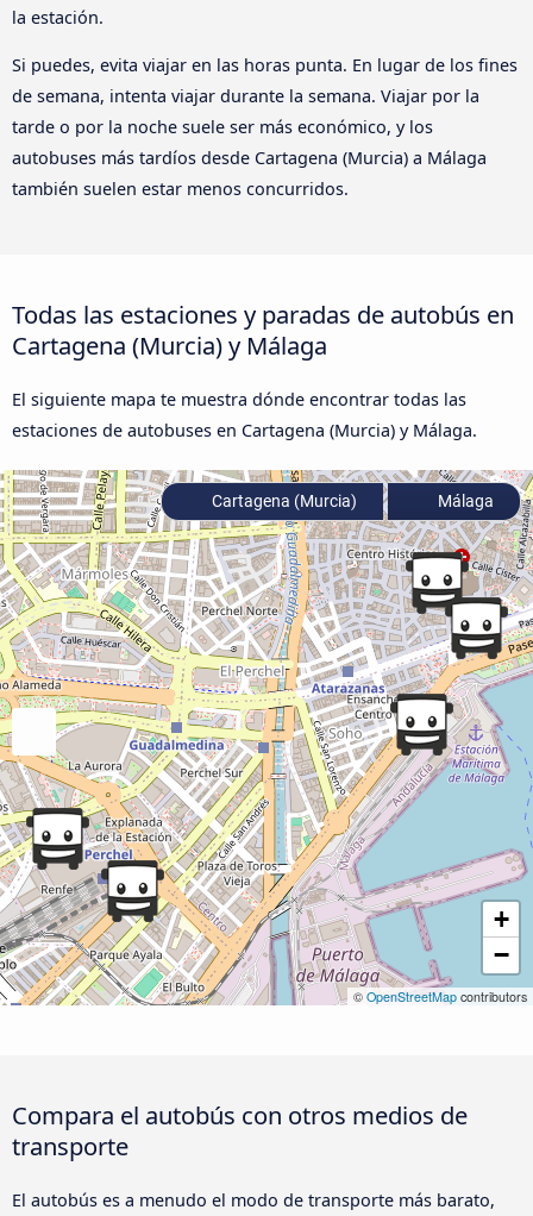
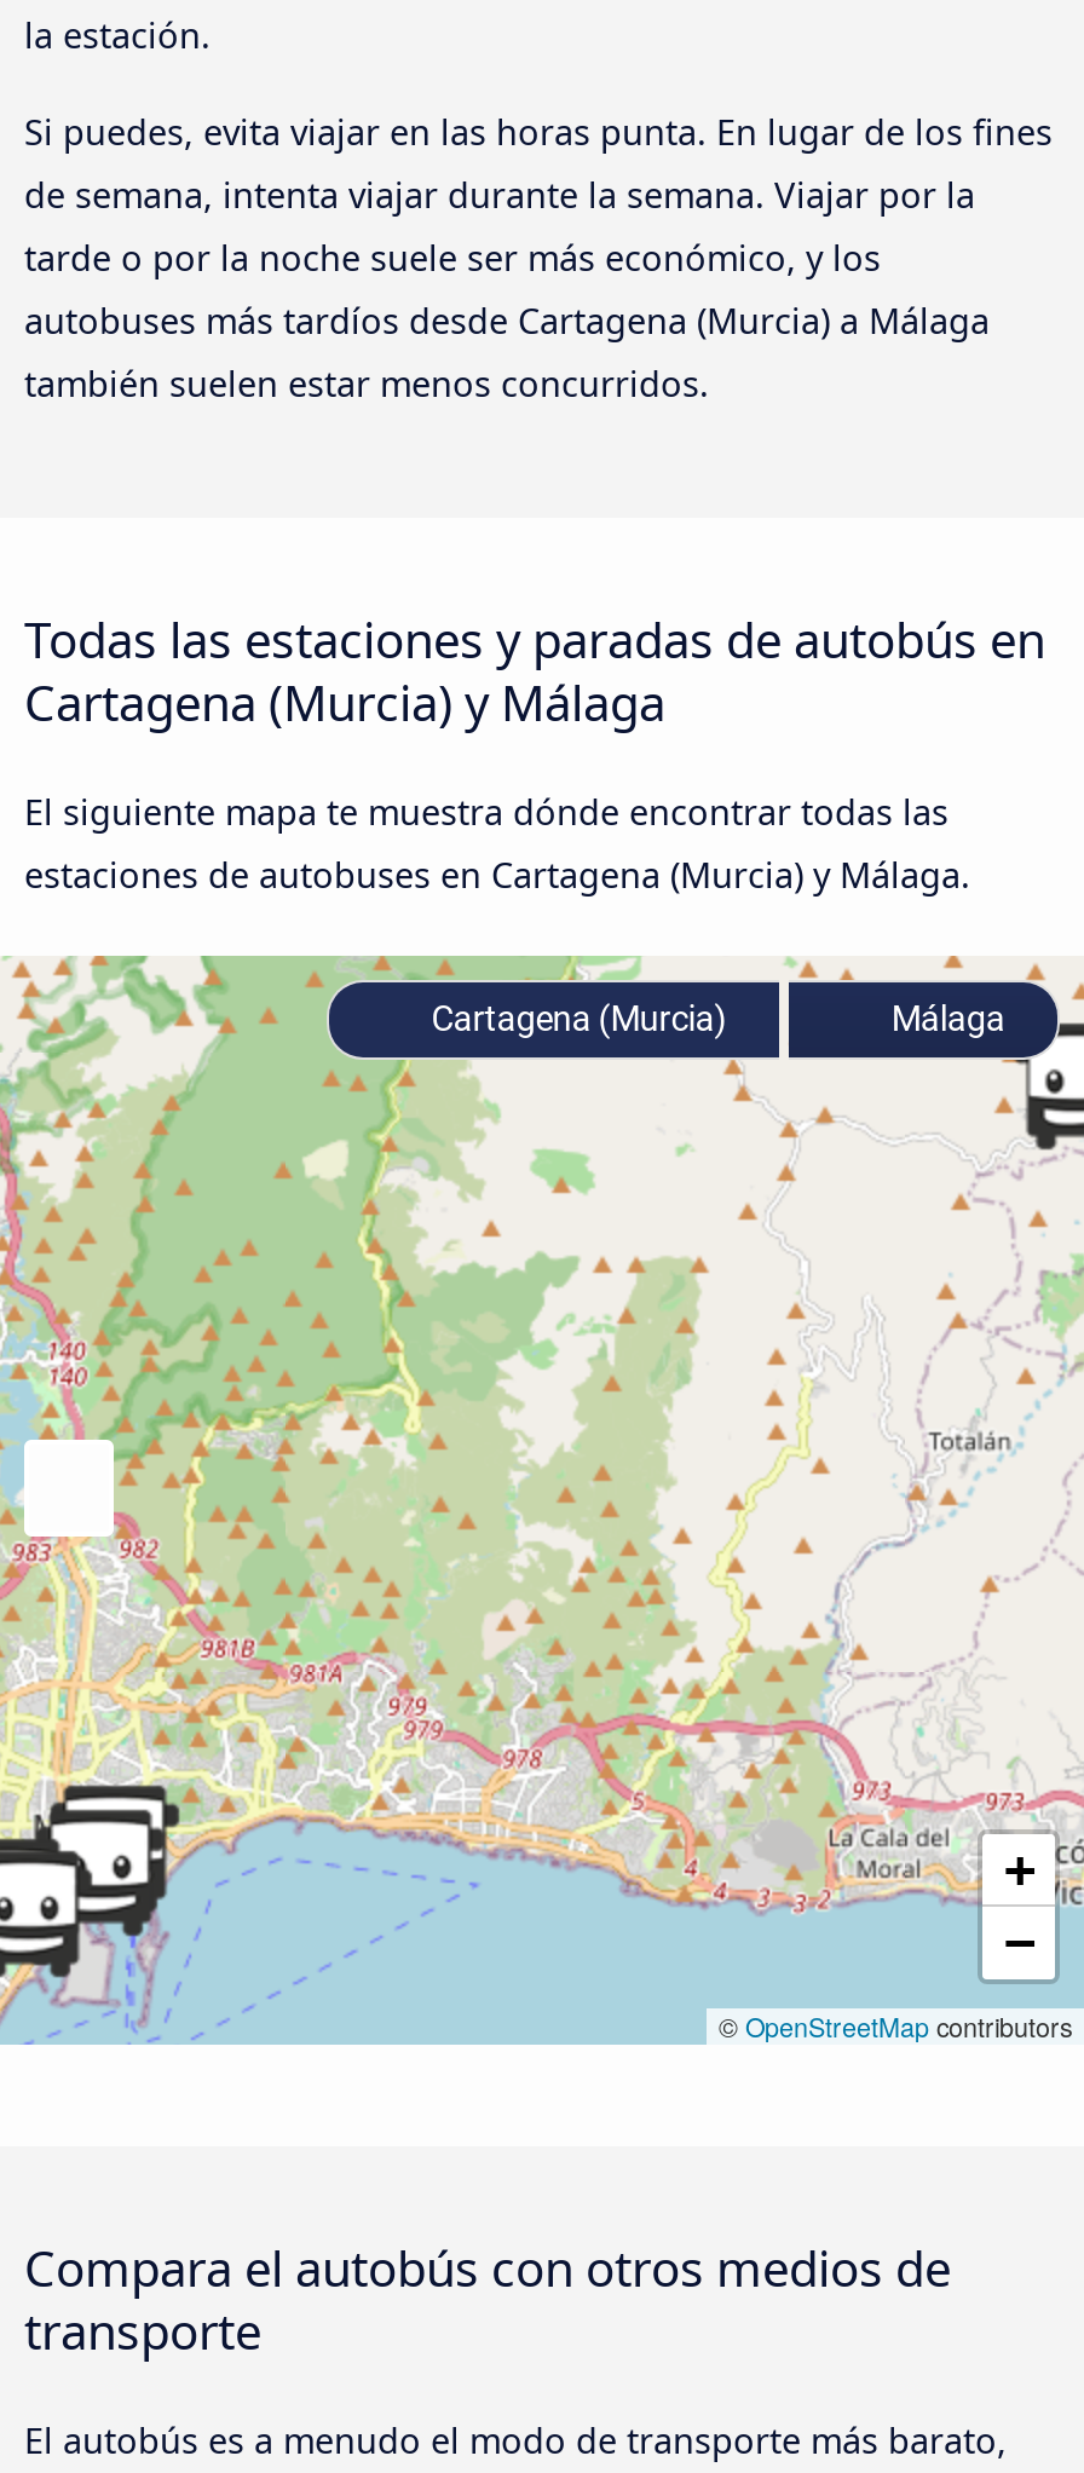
[4,469,529,1007] [image] -> [7,953,1077,2047] [image]

